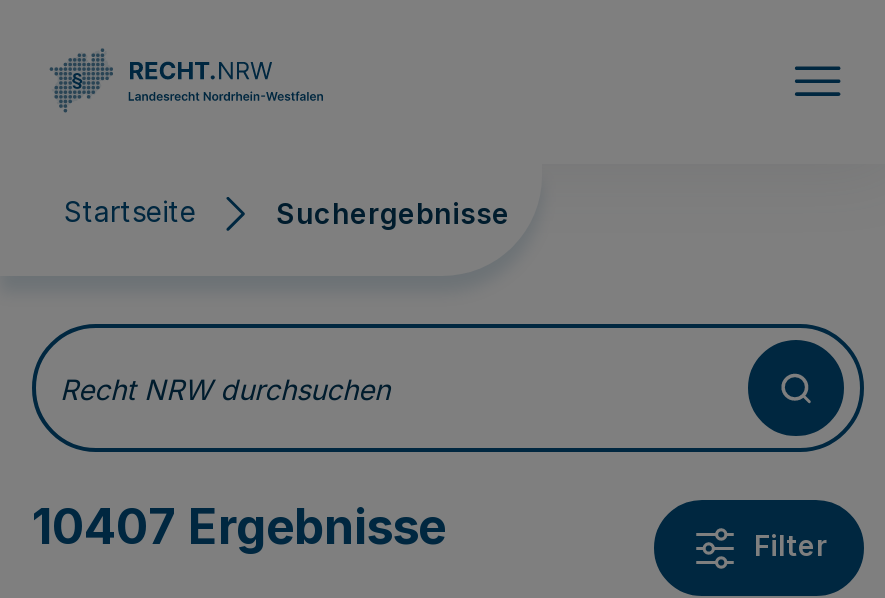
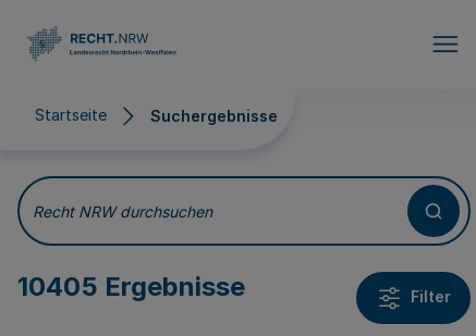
[32,498,446,556] 10407 Ergebnisse -> [17,271,245,302] 10405 Ergebnisse

